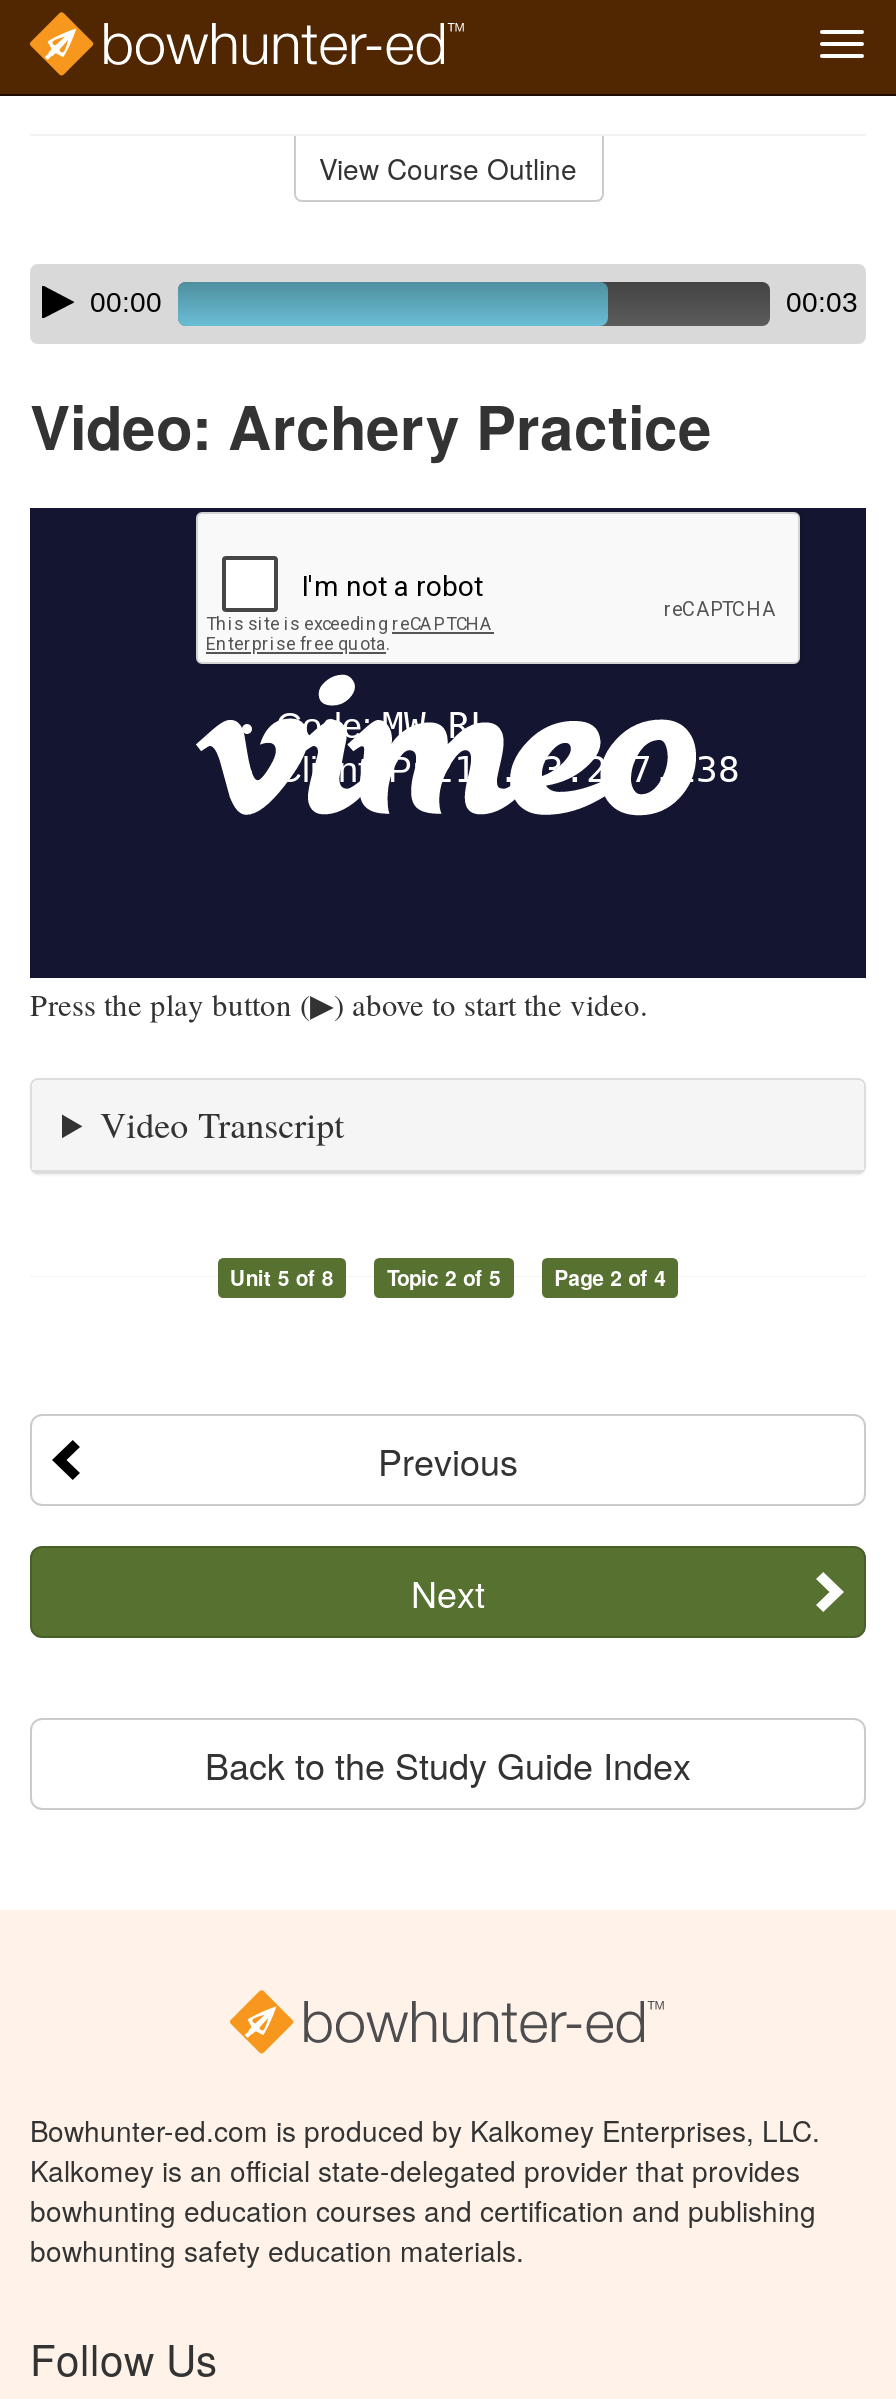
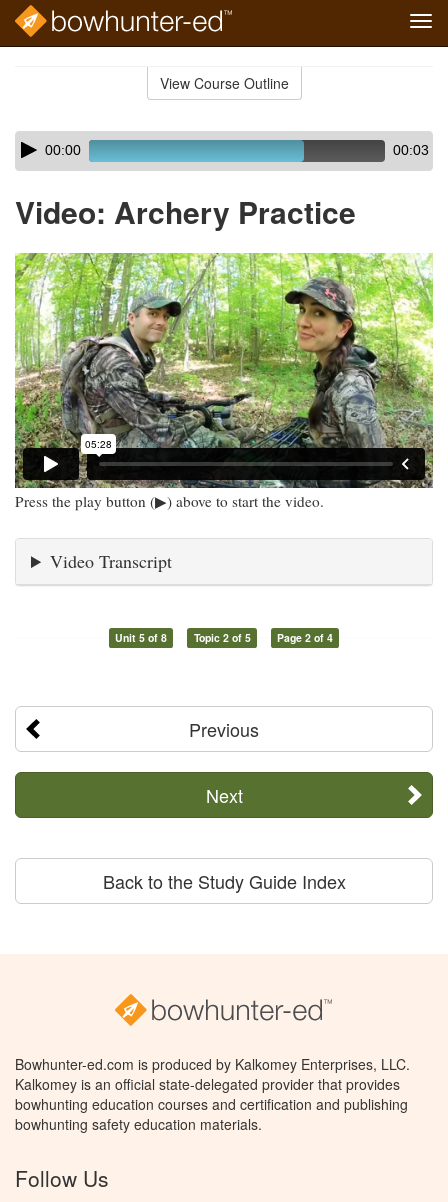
[28,506,868,980] [image] -> [14,252,434,489] [image]

